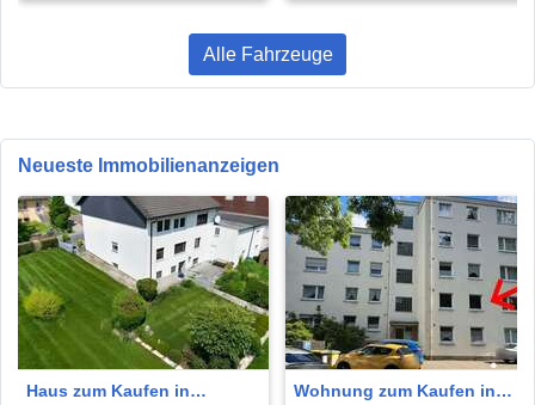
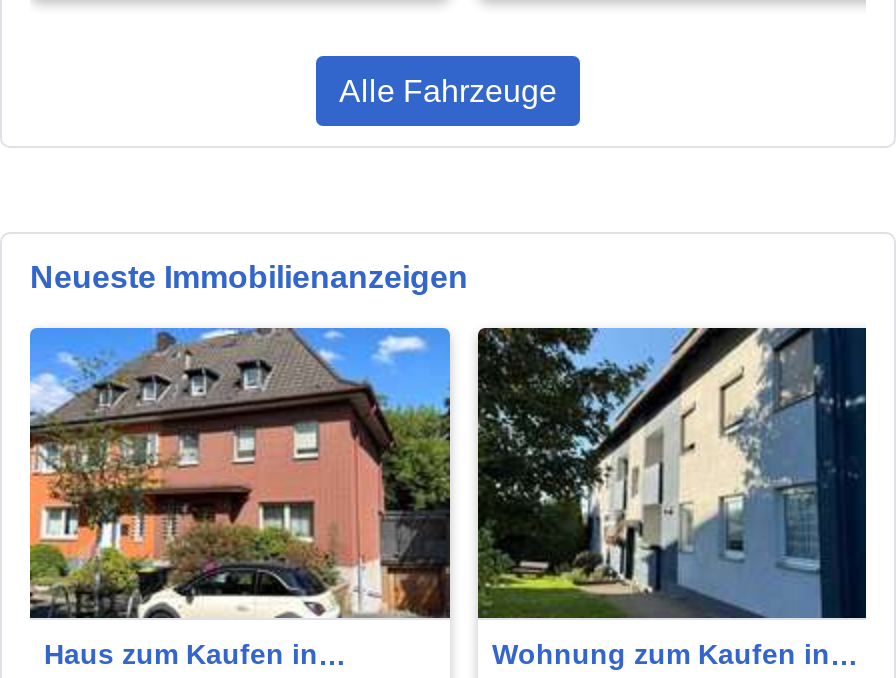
[17,195,270,370] [image] -> [28,326,452,620] [image]
[285,195,518,370] [image] -> [478,326,868,620] [image]

